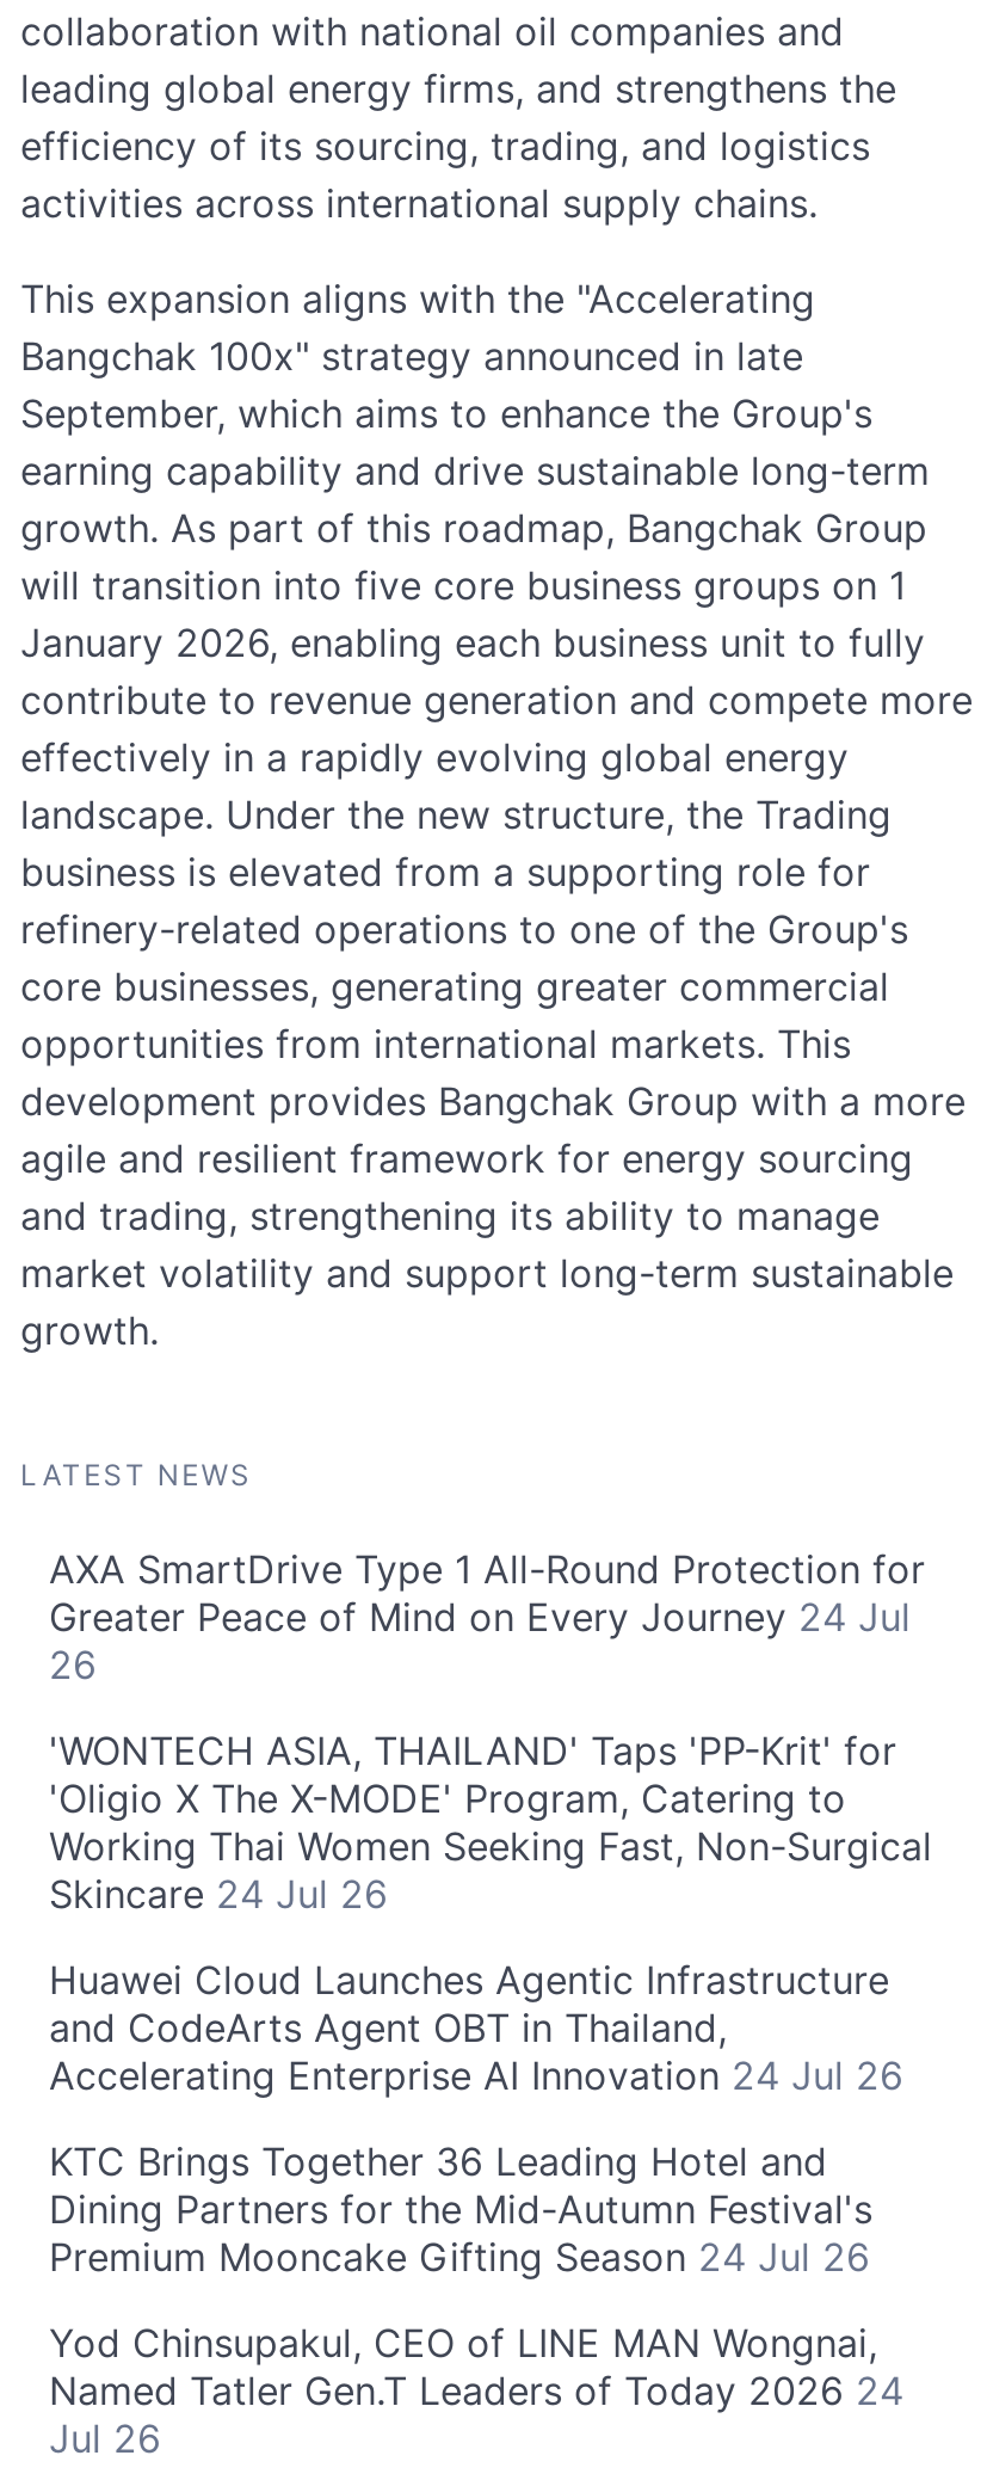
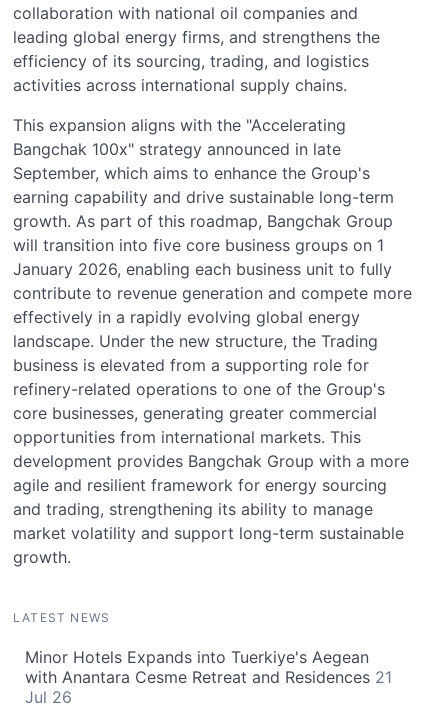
[49,1544,932,2414] AXA SmartDrive Type 1 All-Round Protection for | Greater Peace of Mind on Every Journey 24 Jul | 26 | 'WONTECH ASIA, THAILAND' Taps 'PP-Krit' for | 'Oligio X The X-MODE' Program, Catering to | Working Thai Women Seeking Fast, Non-Surgical | Skincare 24 Jul 26 | Huawei Cloud Launches Agentic Infrastructure | and CodeArts Agent OBT in Thailand, | Accelerating Enterprise AI Innovation 24 Jul 26 | KTC Brings Together 36 Leading Hotel and | Dining Partners for the Mid-Autumn Festival's | Premium Mooncake Gifting Season 24 Jul 26 | Yod Chinsupakul, CEO of LINE MAN Wongnai, | Named Tatler Gen.T Leaders of Today 2026 24 -> [25,647,392,687] Minor Hotels Expands into Tuerkiye's Aegean | with Anantara Cesme Retreat and Residences 21

